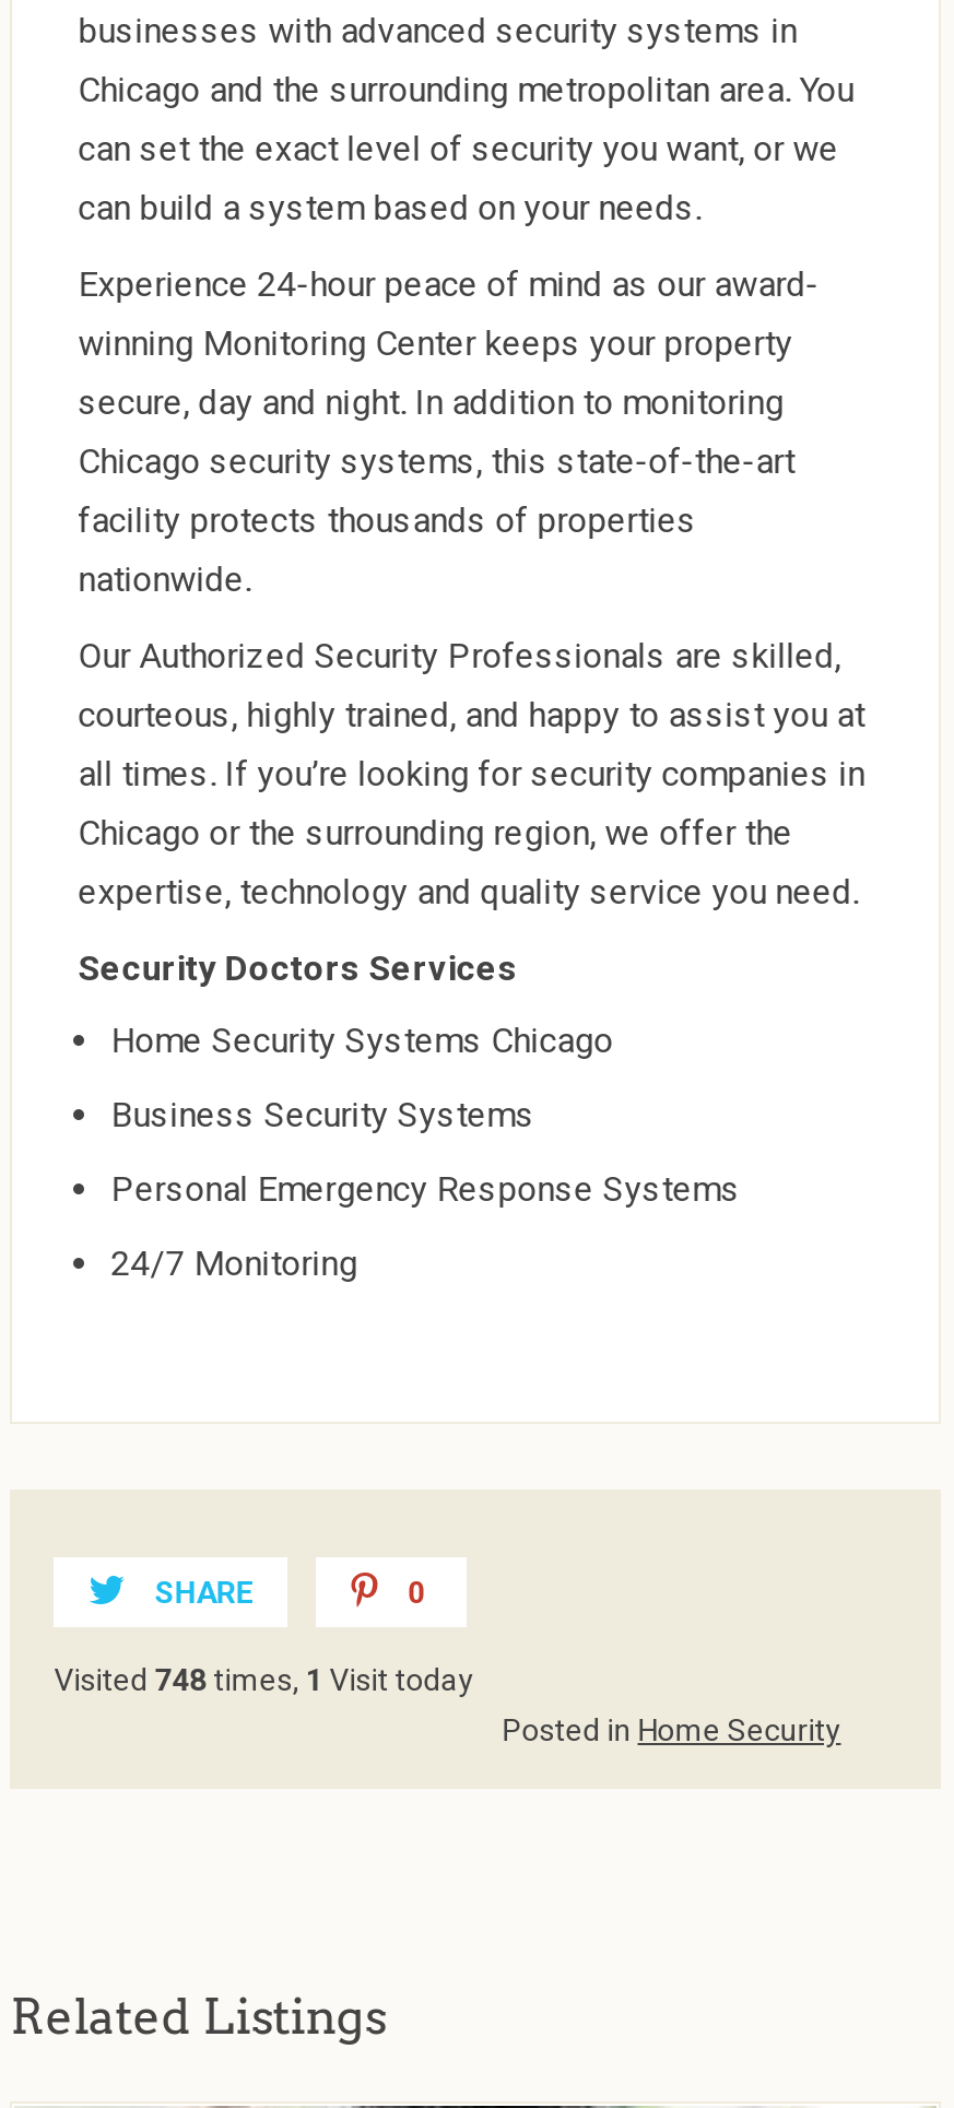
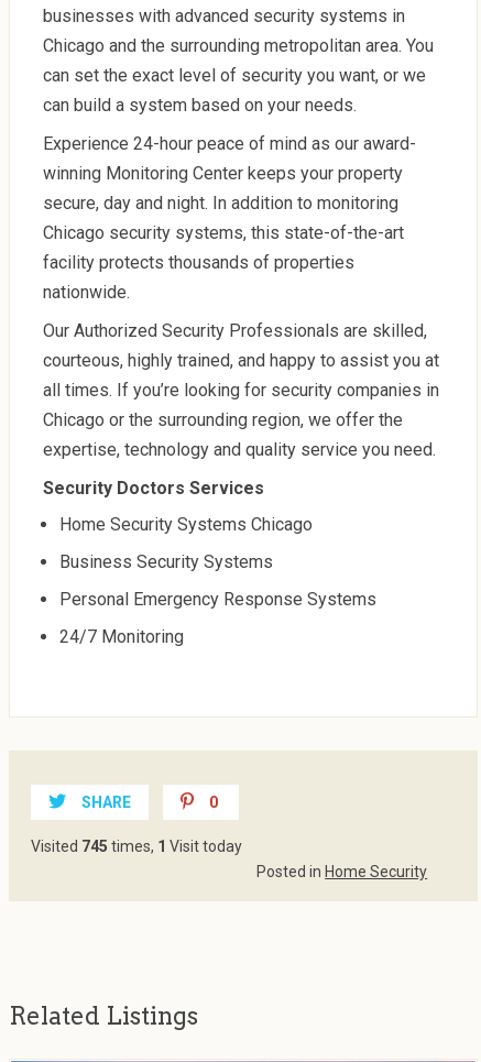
[54,1663,474,1698] Visited 748 times, 1 Visit today -> [31,838,242,855] Visited 745 times, 1 Visit today

